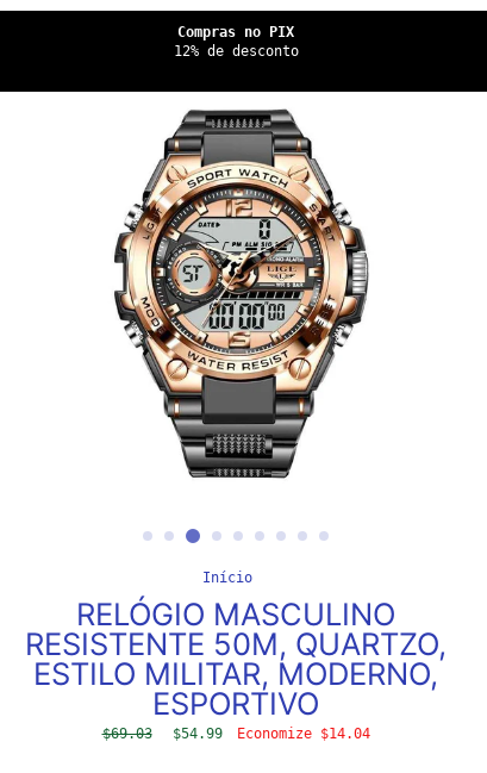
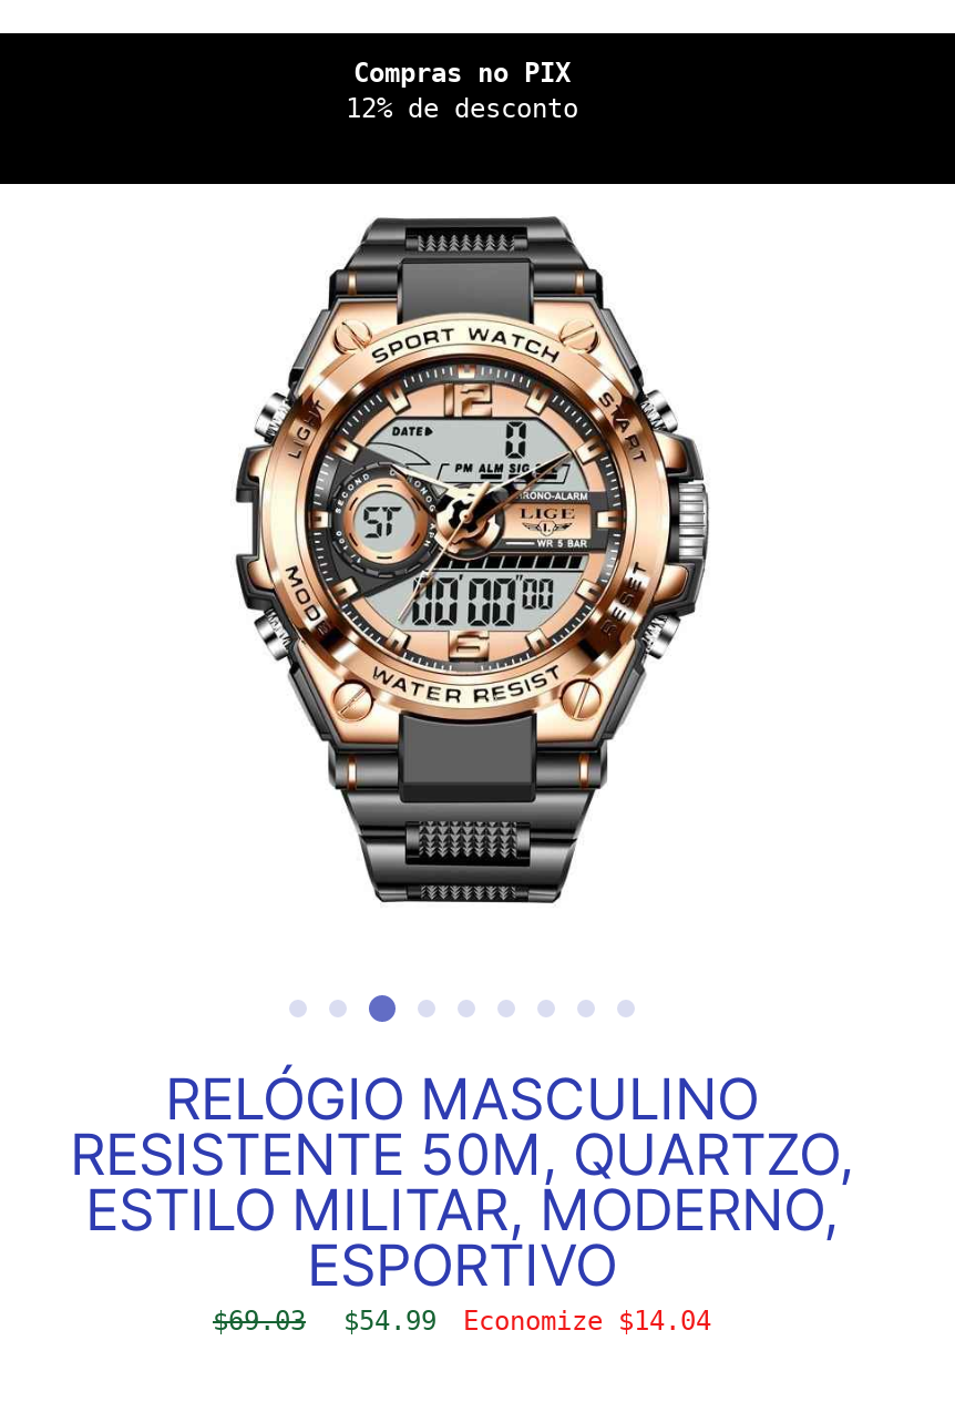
[202,569,269,586] Início / -> none

